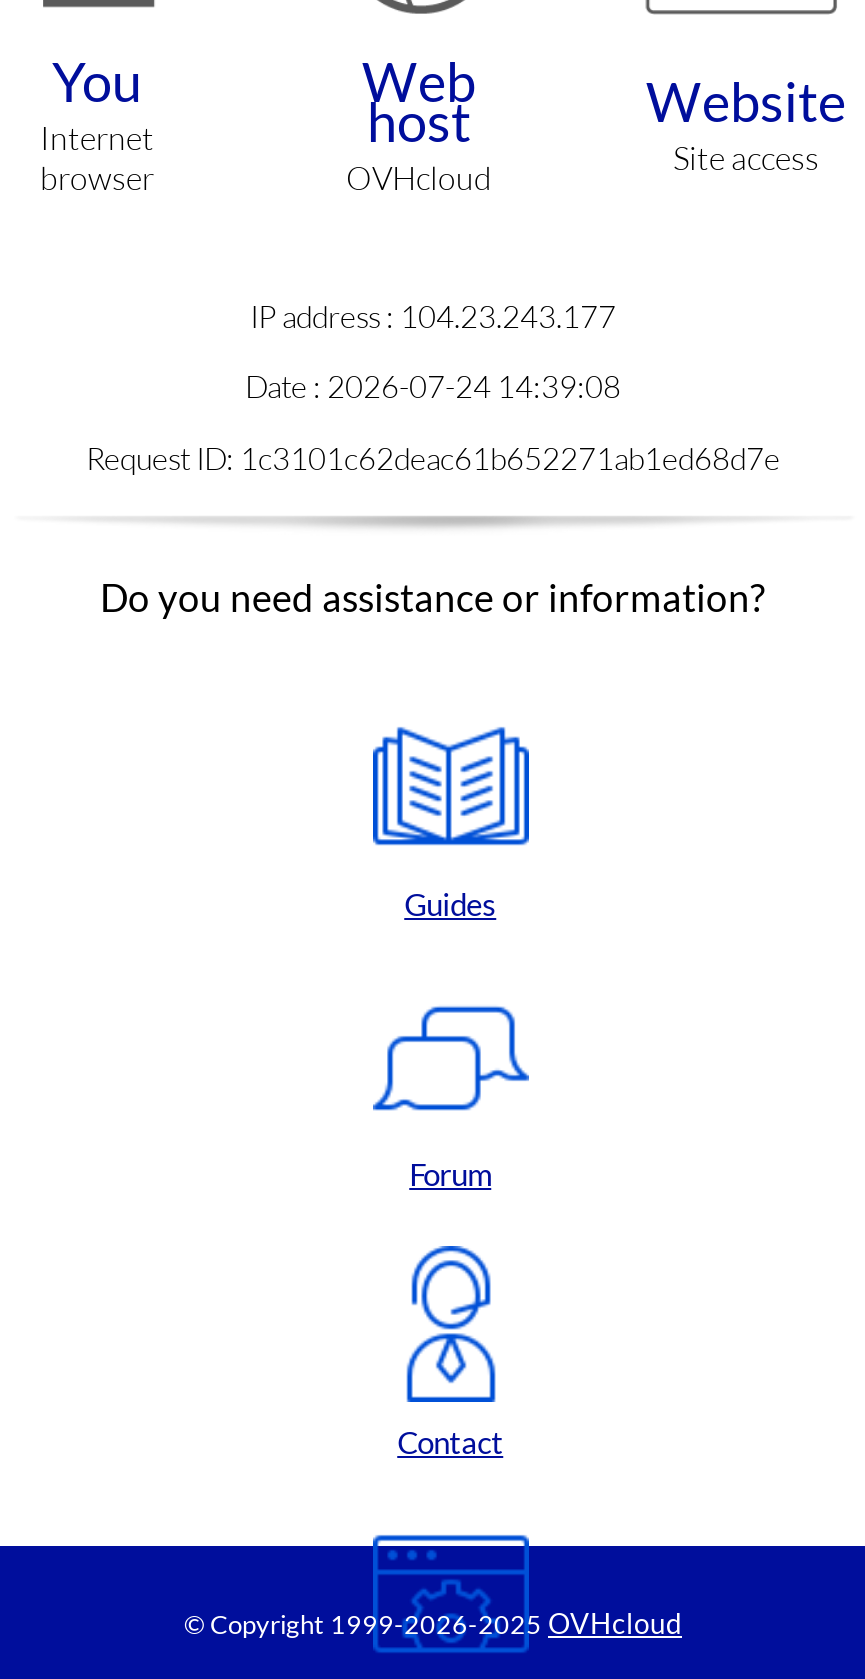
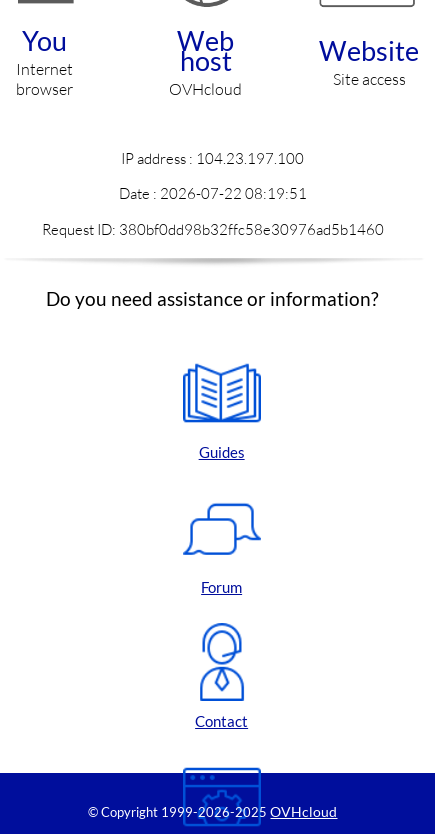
[250,298,616,336] IP address : 104.23.243.177 -> [121,149,304,168] IP address : 104.23.197.100
[245,368,621,406] Date : 2026-07-24 14:39:08 -> [119,184,307,203] Date : 2026-07-22 08:19:51
[86,439,780,477] Request ID: 1c3101c62deac61b652271ab1ed68d7e -> [42,219,384,238] Request ID: 380bf0dd98b32ffc58e30976ad5b1460

